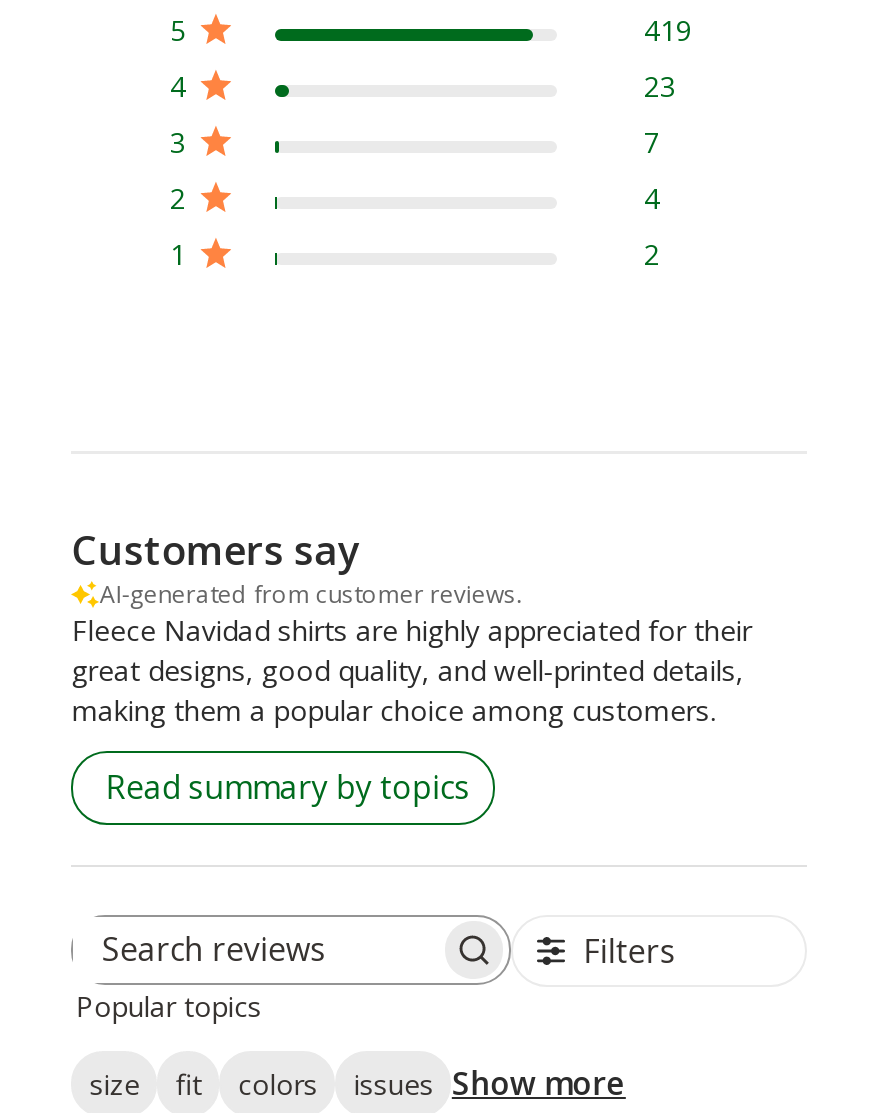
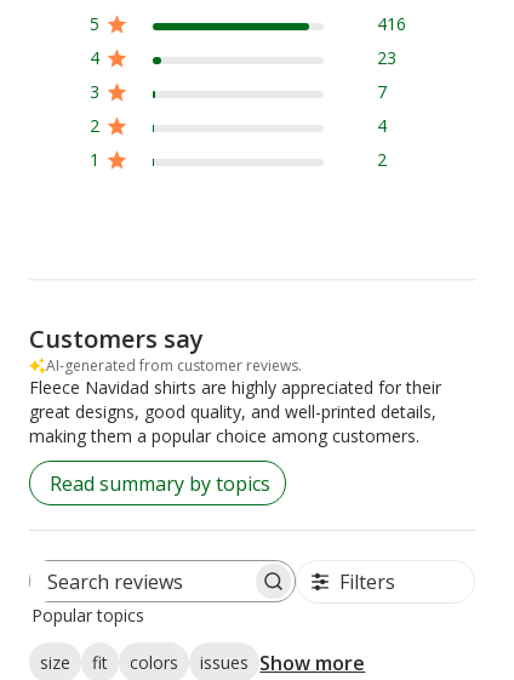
[644,11,692,49] 419 -> [376,12,406,35] 416

